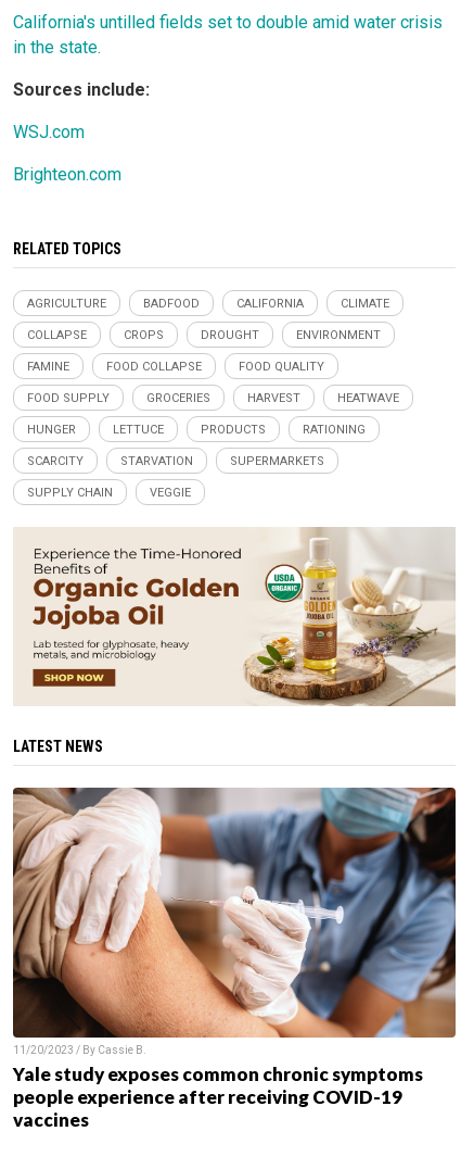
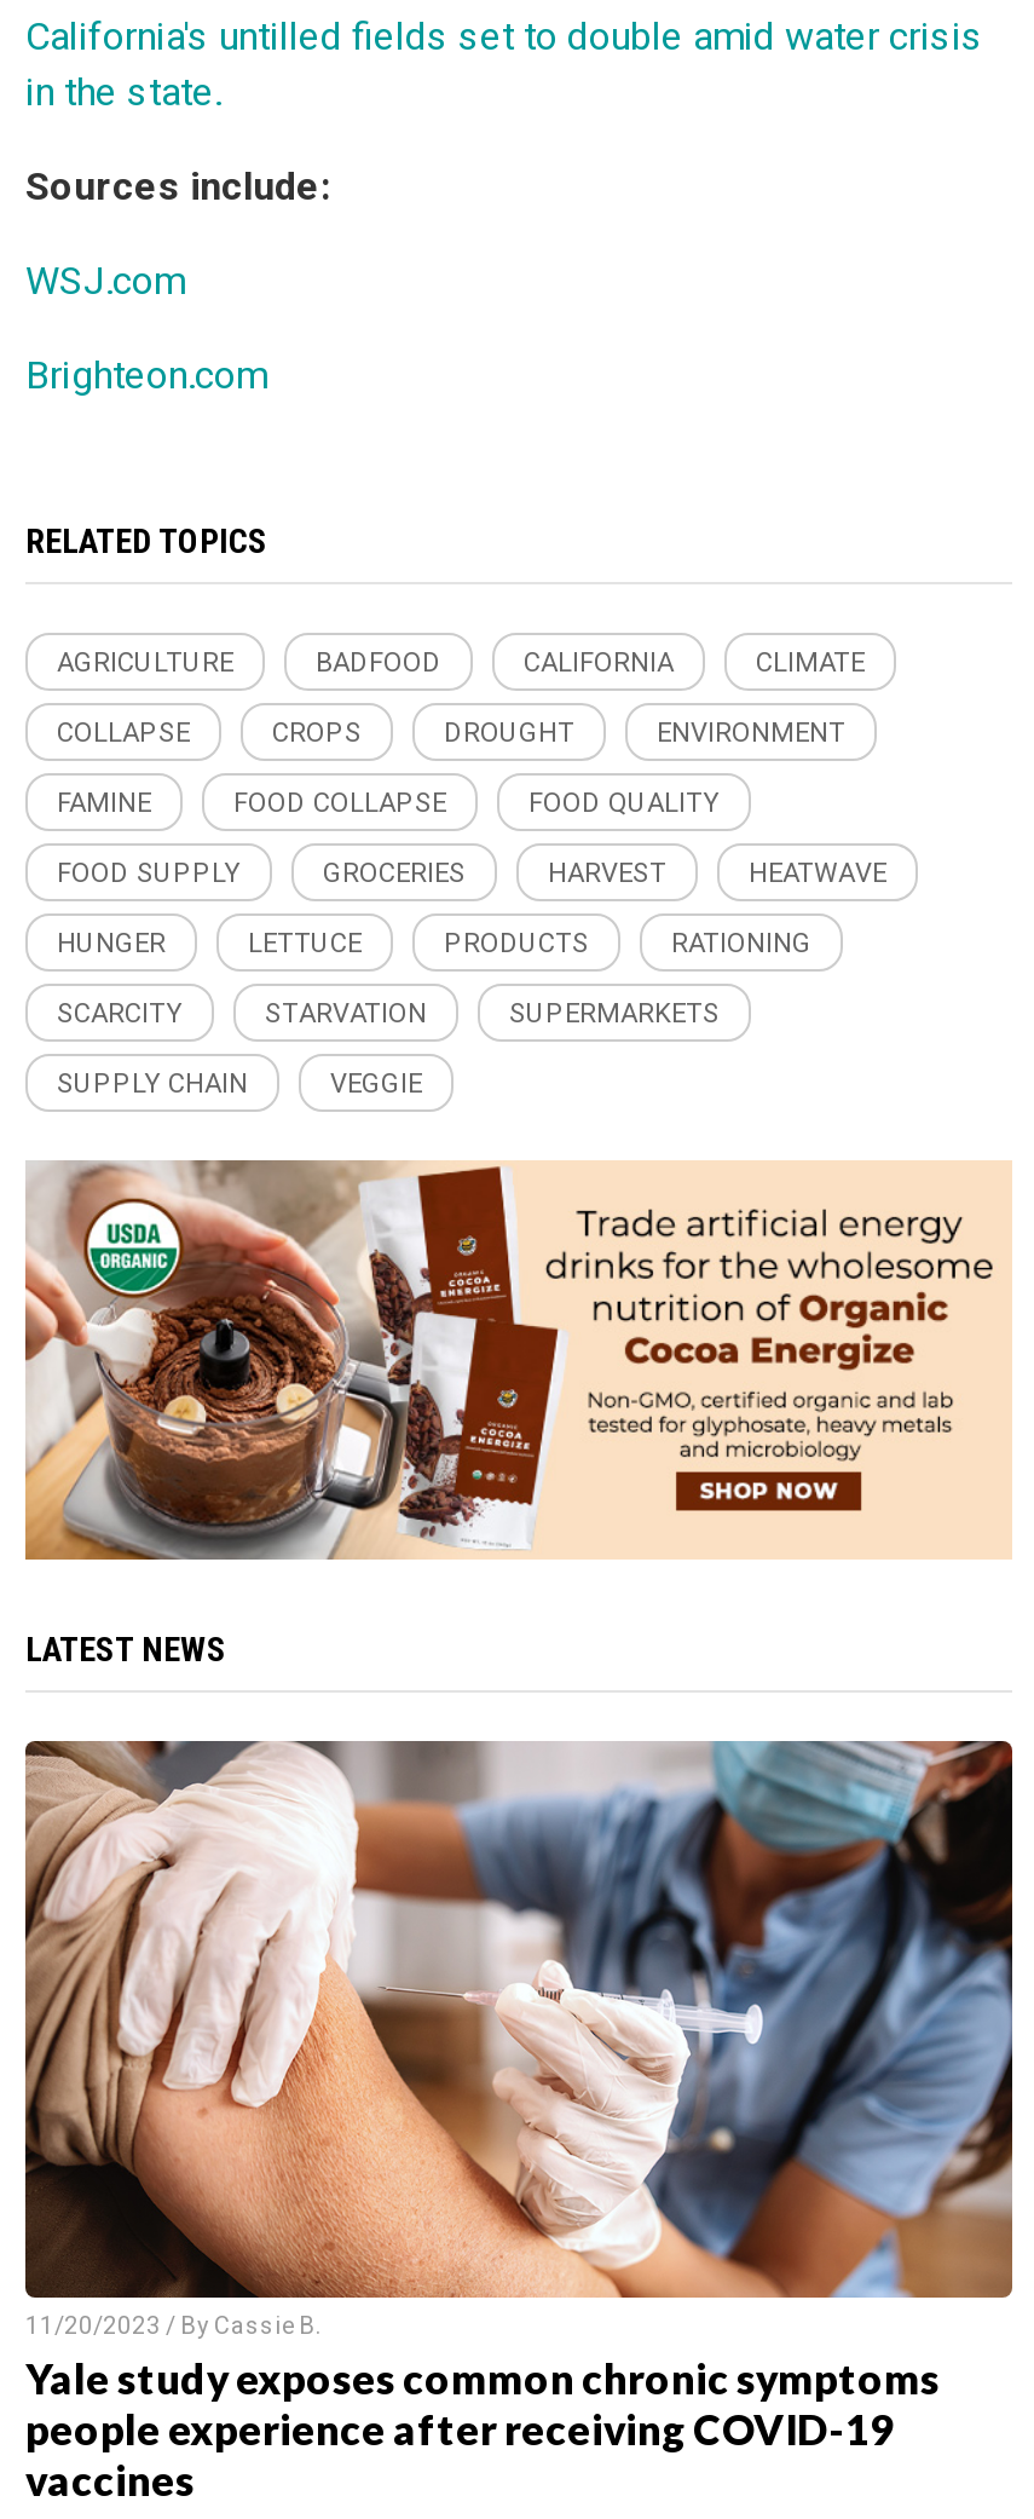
[13,527,456,707] [image] -> [23,1160,1010,1562] [image]

